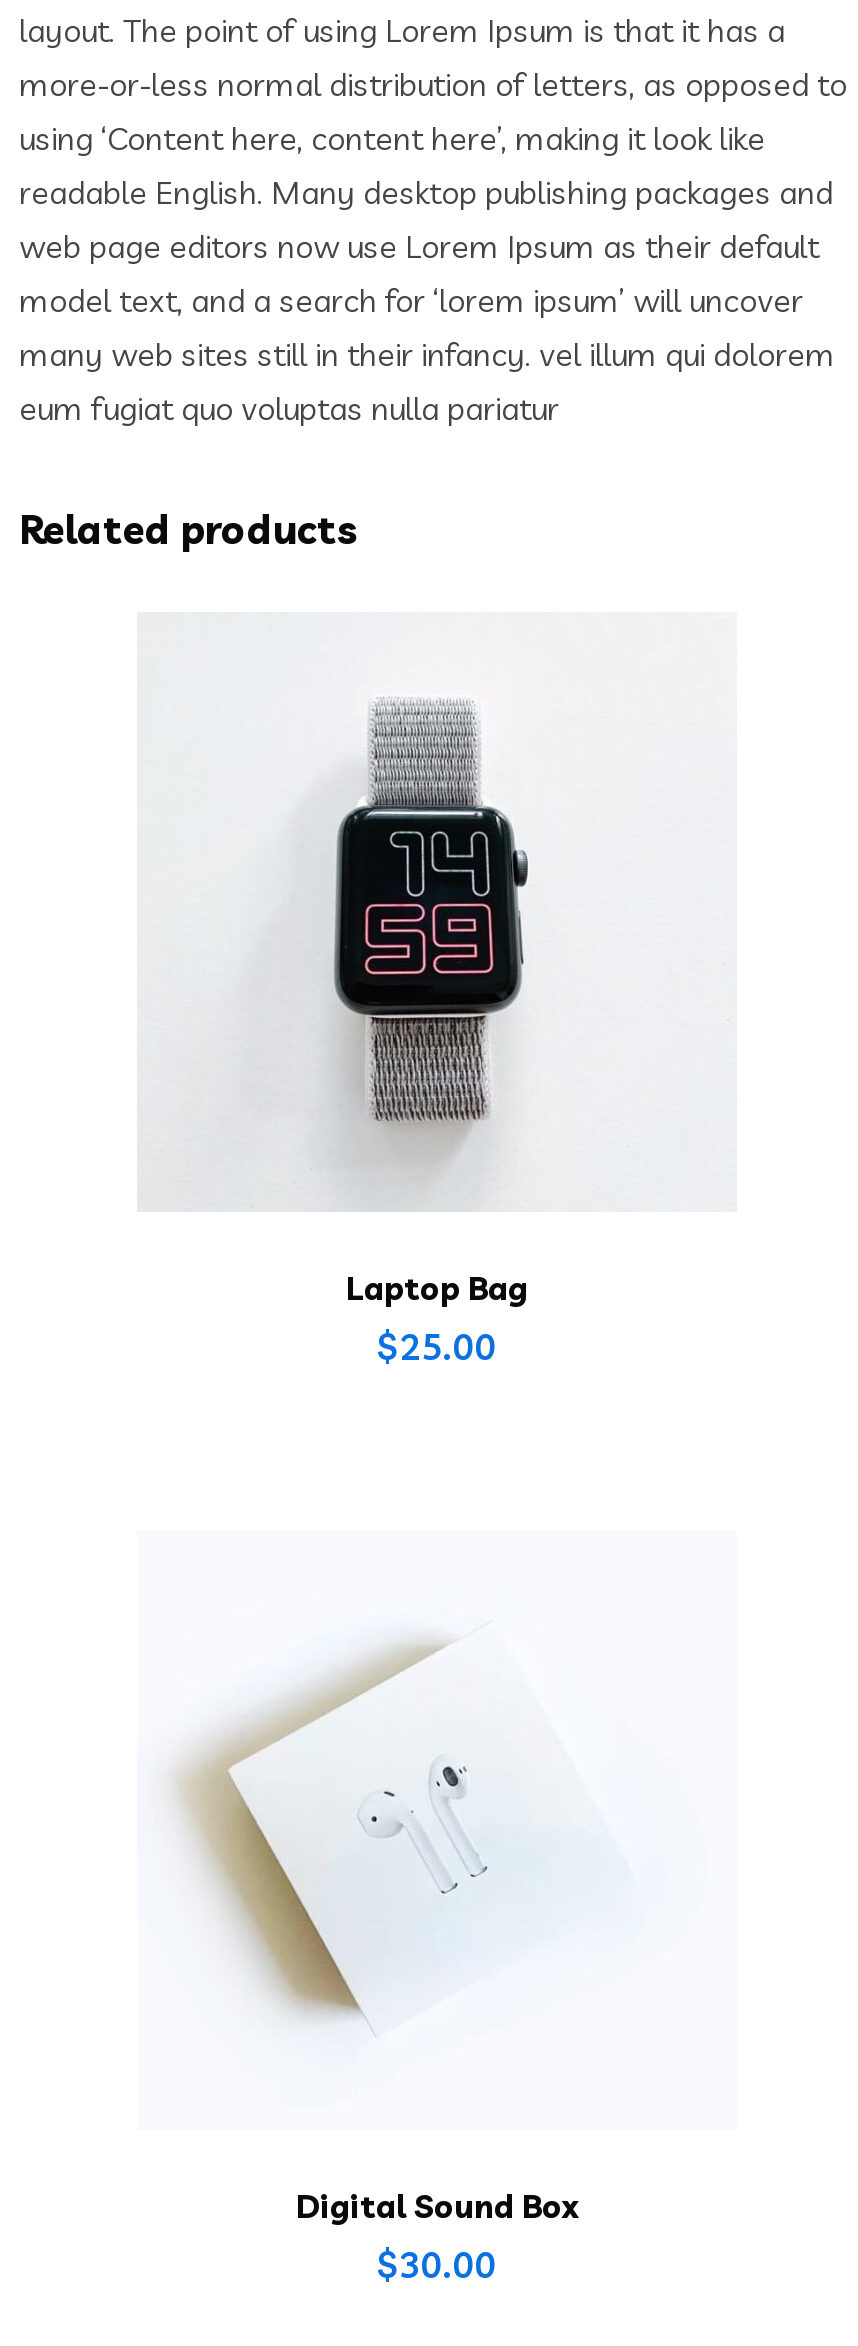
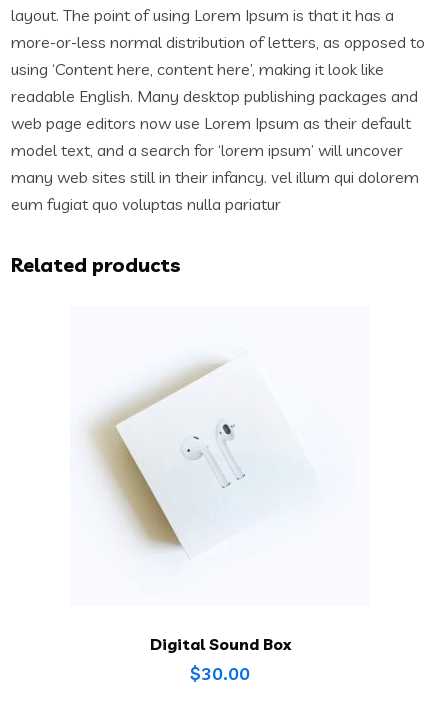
[239,700,529,1370] [image] | Laptop Bag | $25.00 -> none

